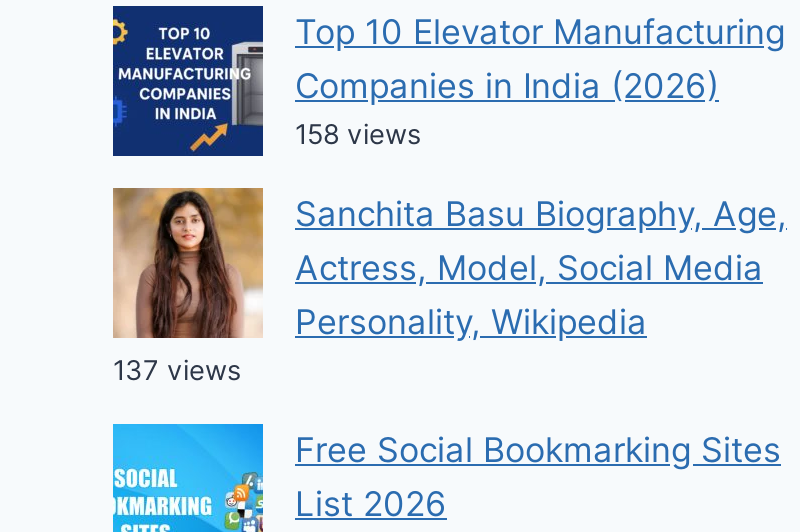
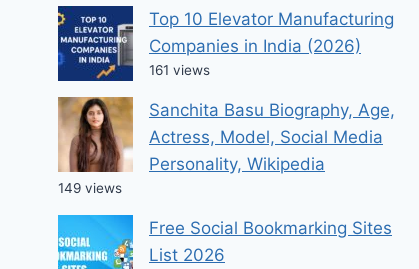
[295,118,421,150] 158 views -> [149,62,210,78] 161 views
[113,354,241,386] 137 views -> [58,180,122,196] 149 views

